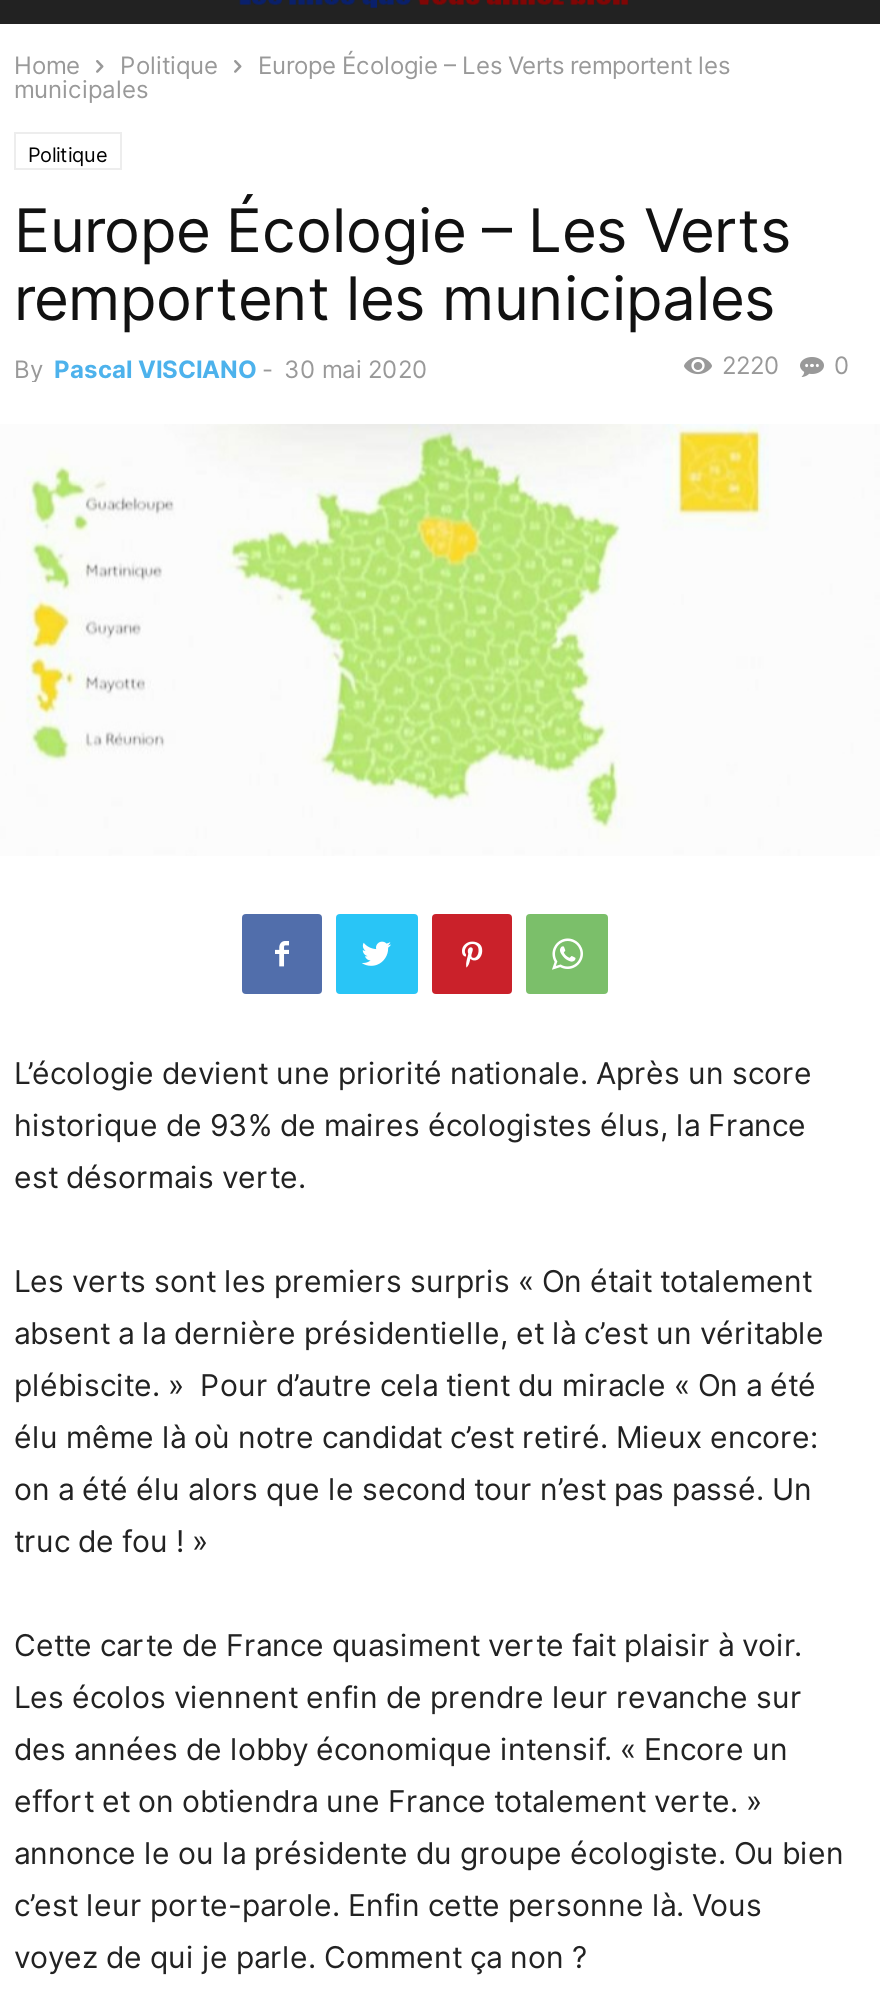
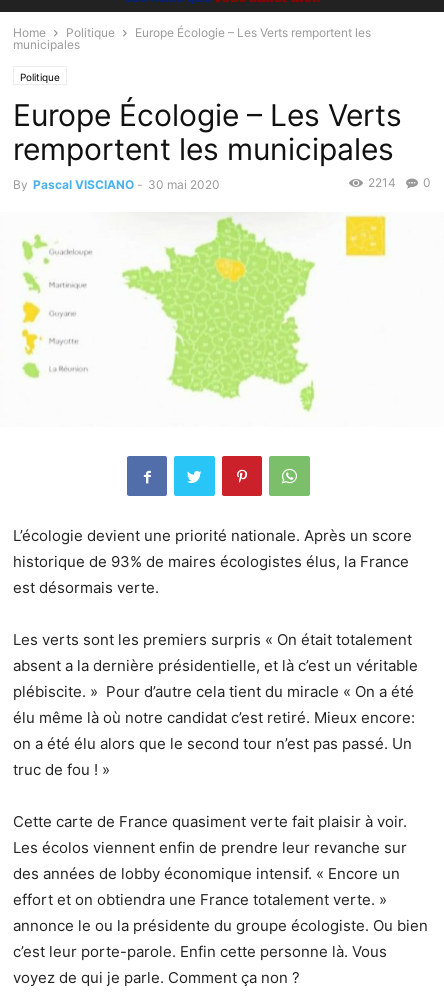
[722,350,850,380] 2220 0 -> [368,175,431,190] 2214 0

